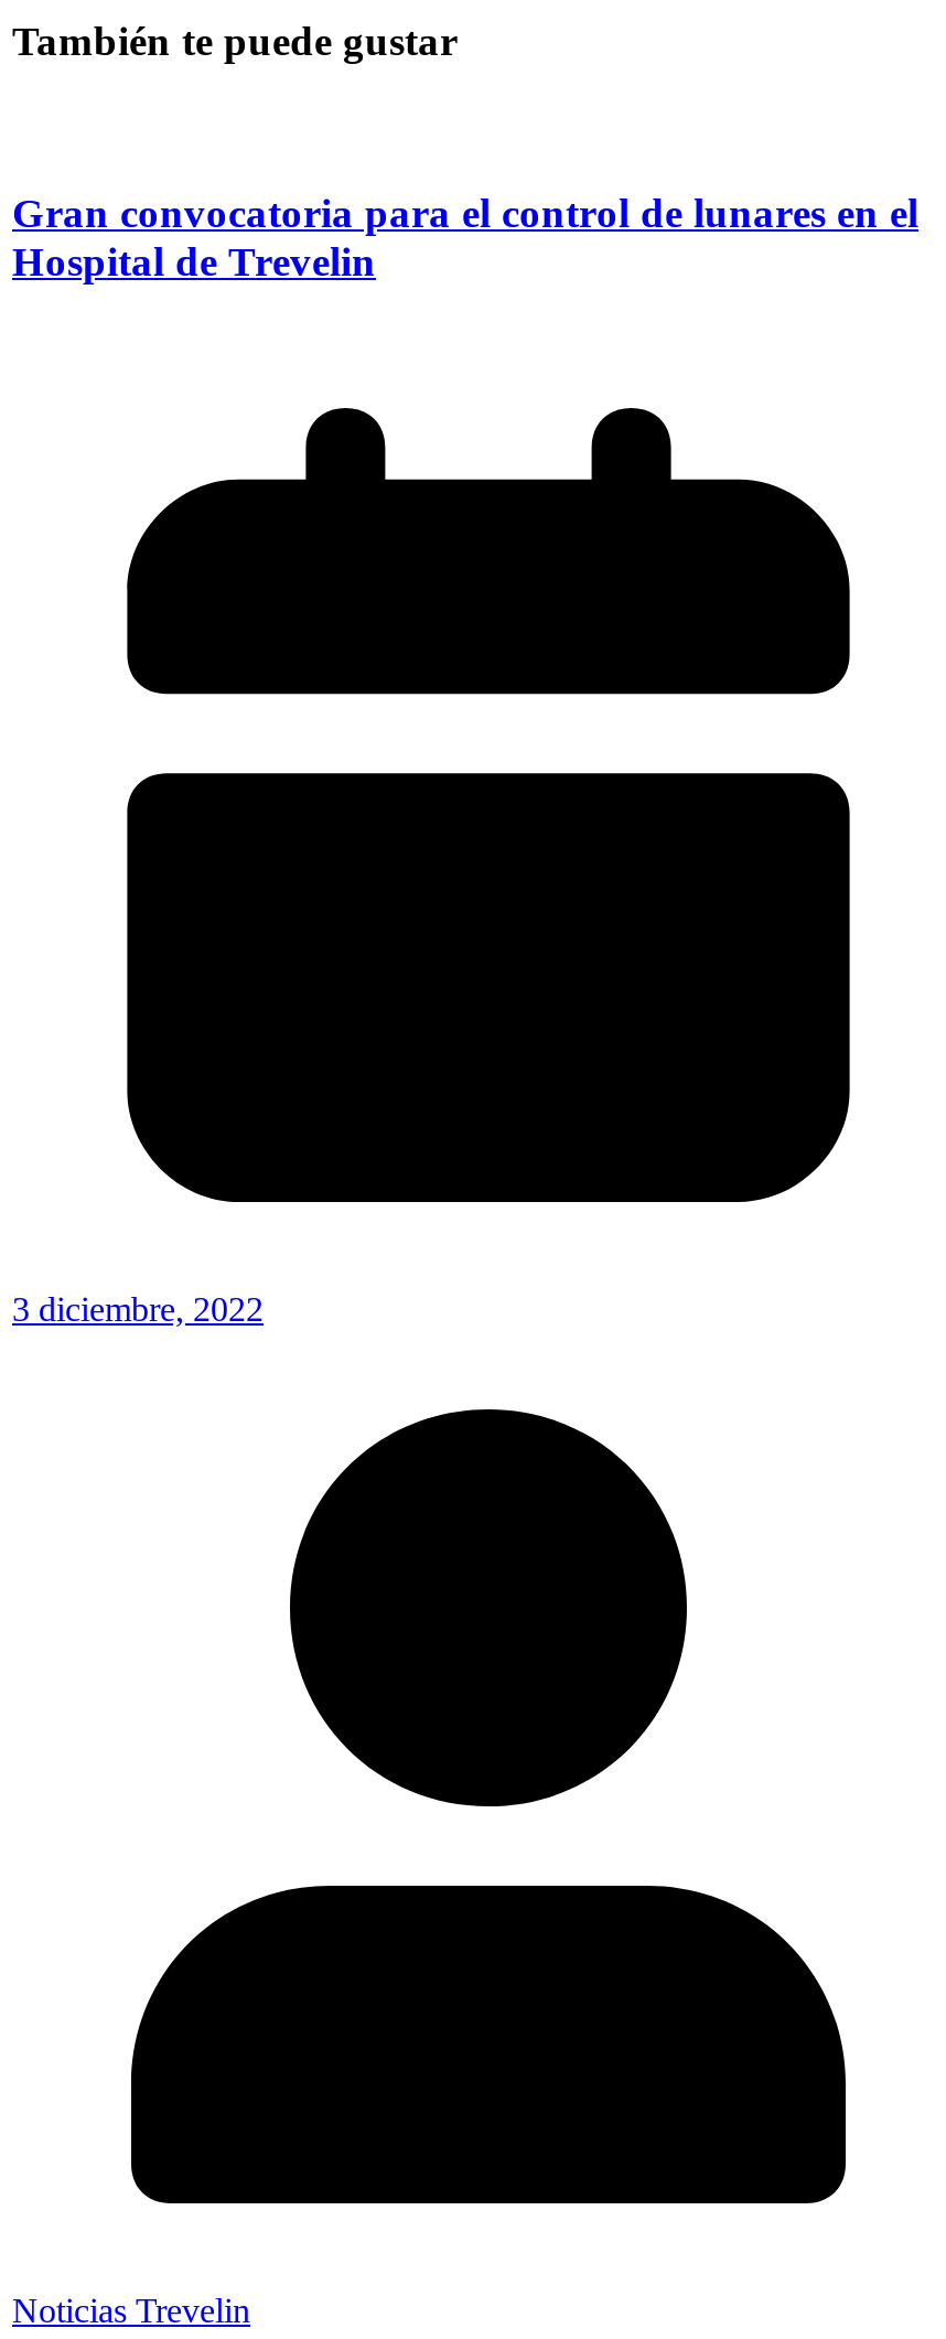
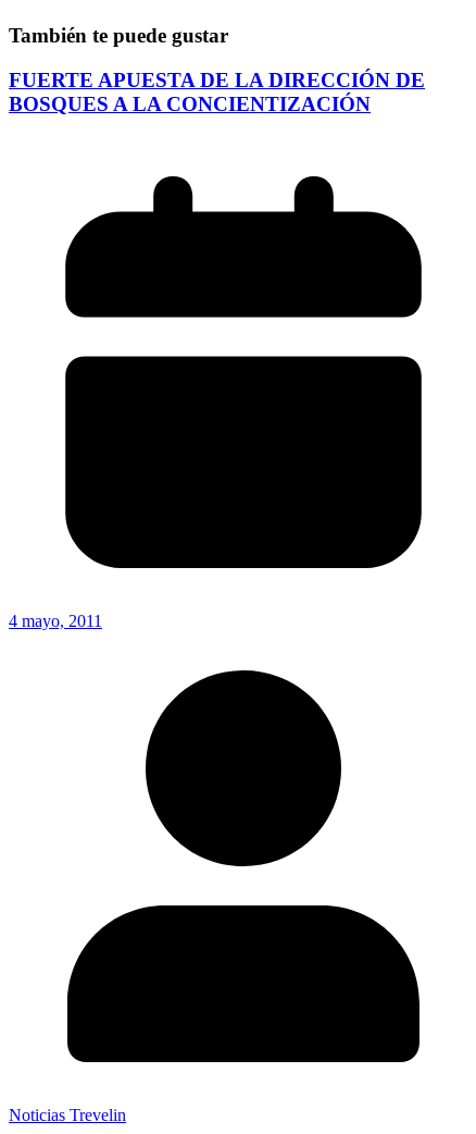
[12,189,918,284] Gran convocatoria para el control de lunares en el | Hospital de Trevelin -> [9,69,425,115] FUERTE APUESTA DE LA DIRECCIÓN DE | BOSQUES A LA CONCIENTIZACIÓN
[12,1289,264,1327] 3 diciembre, 2022 -> [9,611,102,630] 4 mayo, 2011

